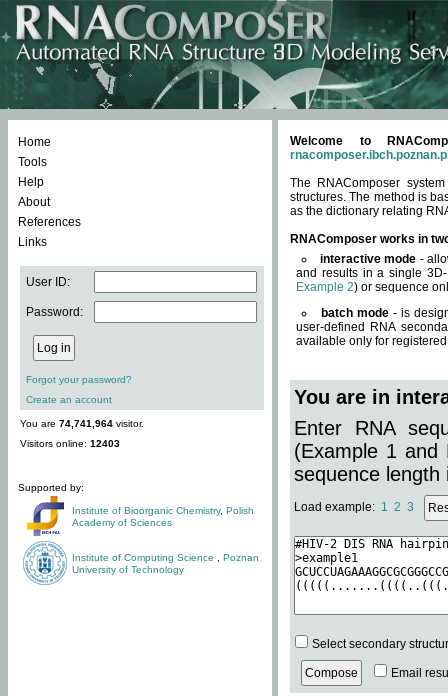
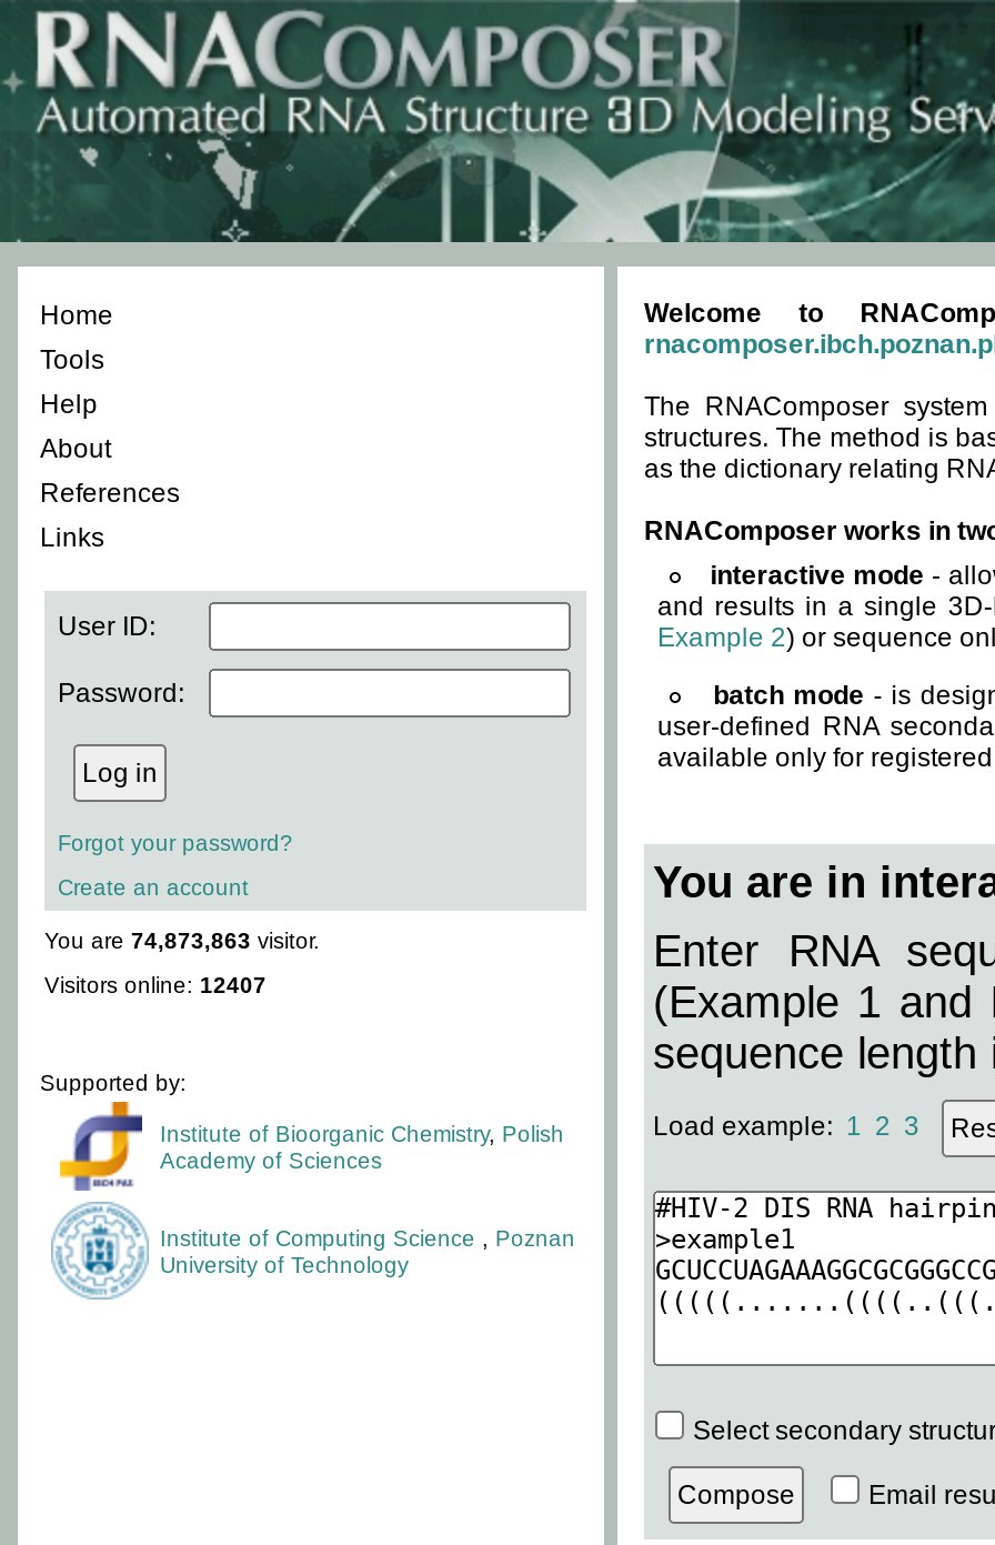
[20,418,144,429] You are 74,741,964 visitor. -> [44,929,320,953] You are 74,873,863 visitor.
[20,438,120,449] Visitors online: 12403 -> [44,973,267,997] Visitors online: 12407

